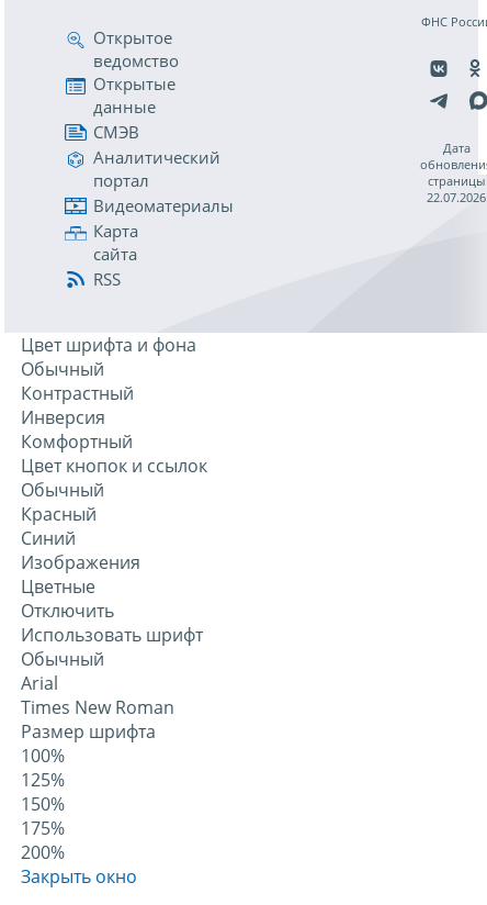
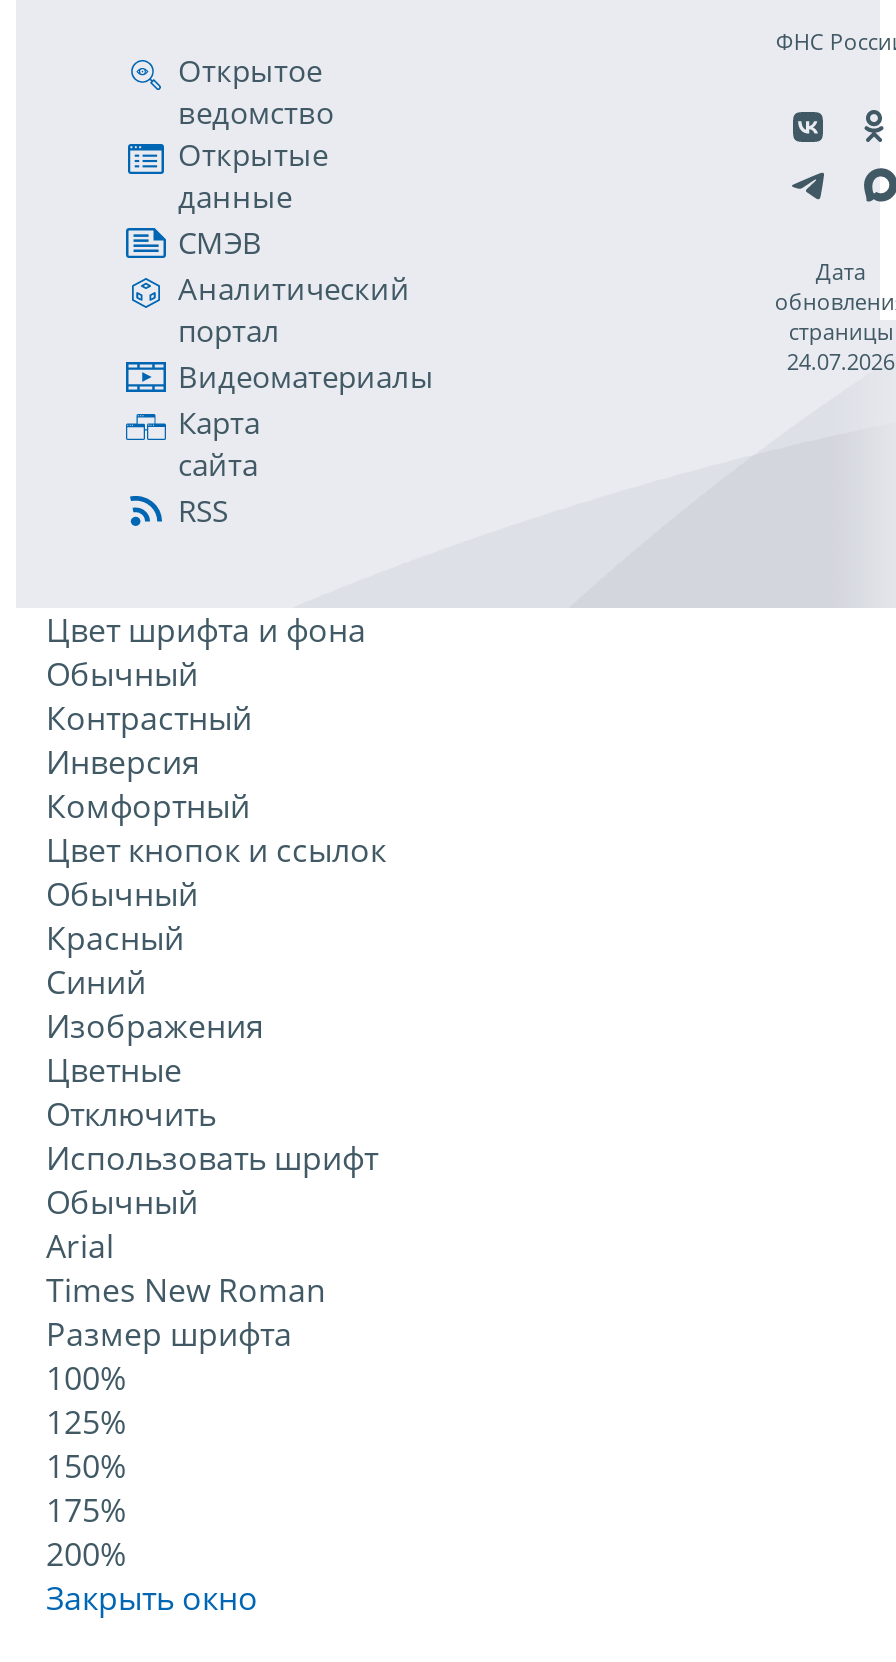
[427,189,486,205] 22.07.2026 -> [787,346,895,376] 24.07.2026

